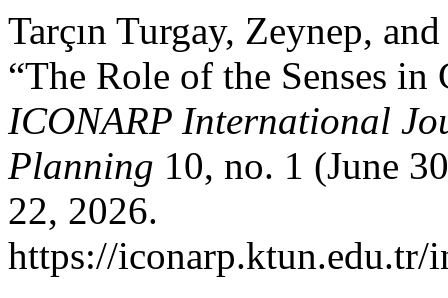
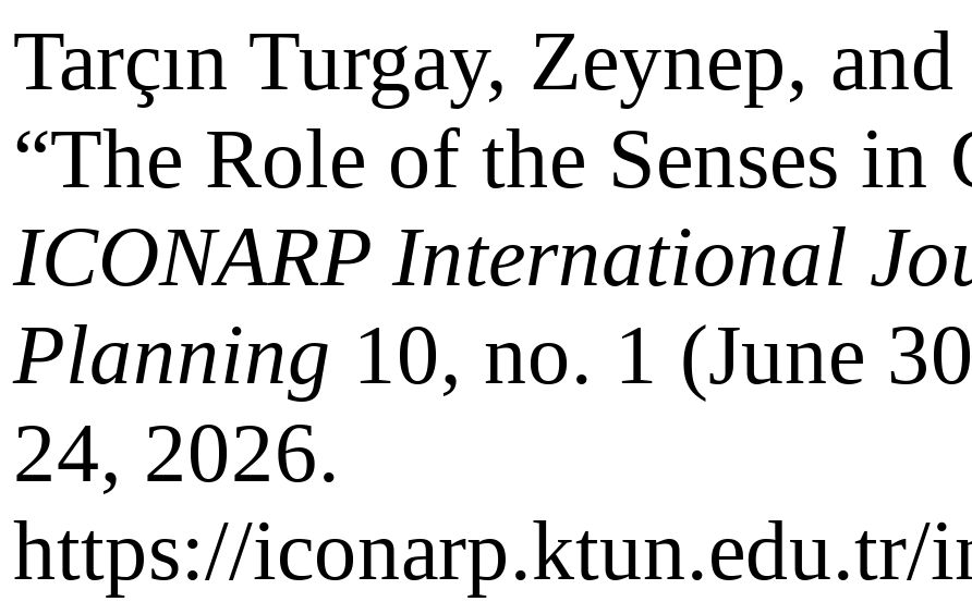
[8,189,158,232] 22, 2026. -> [13,405,340,499] 24, 2026.

